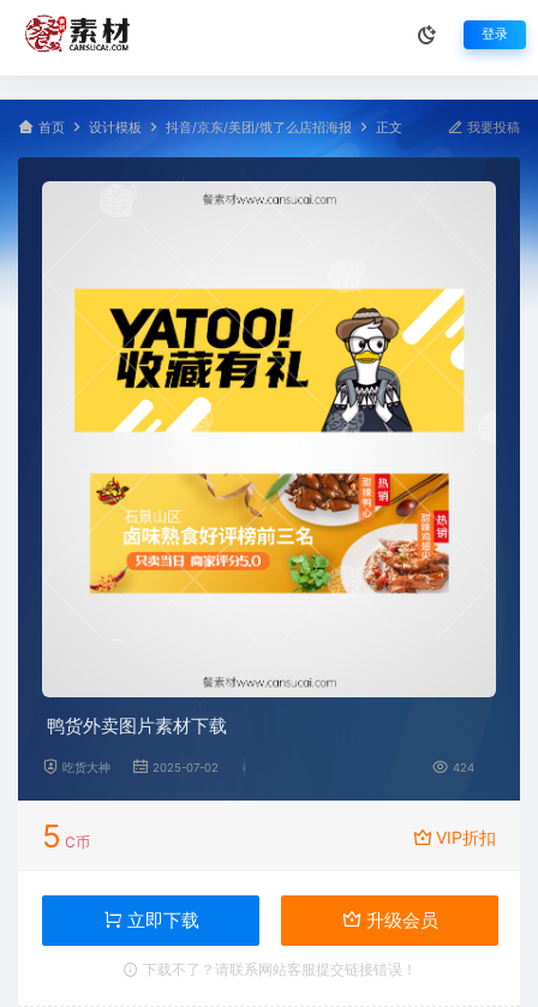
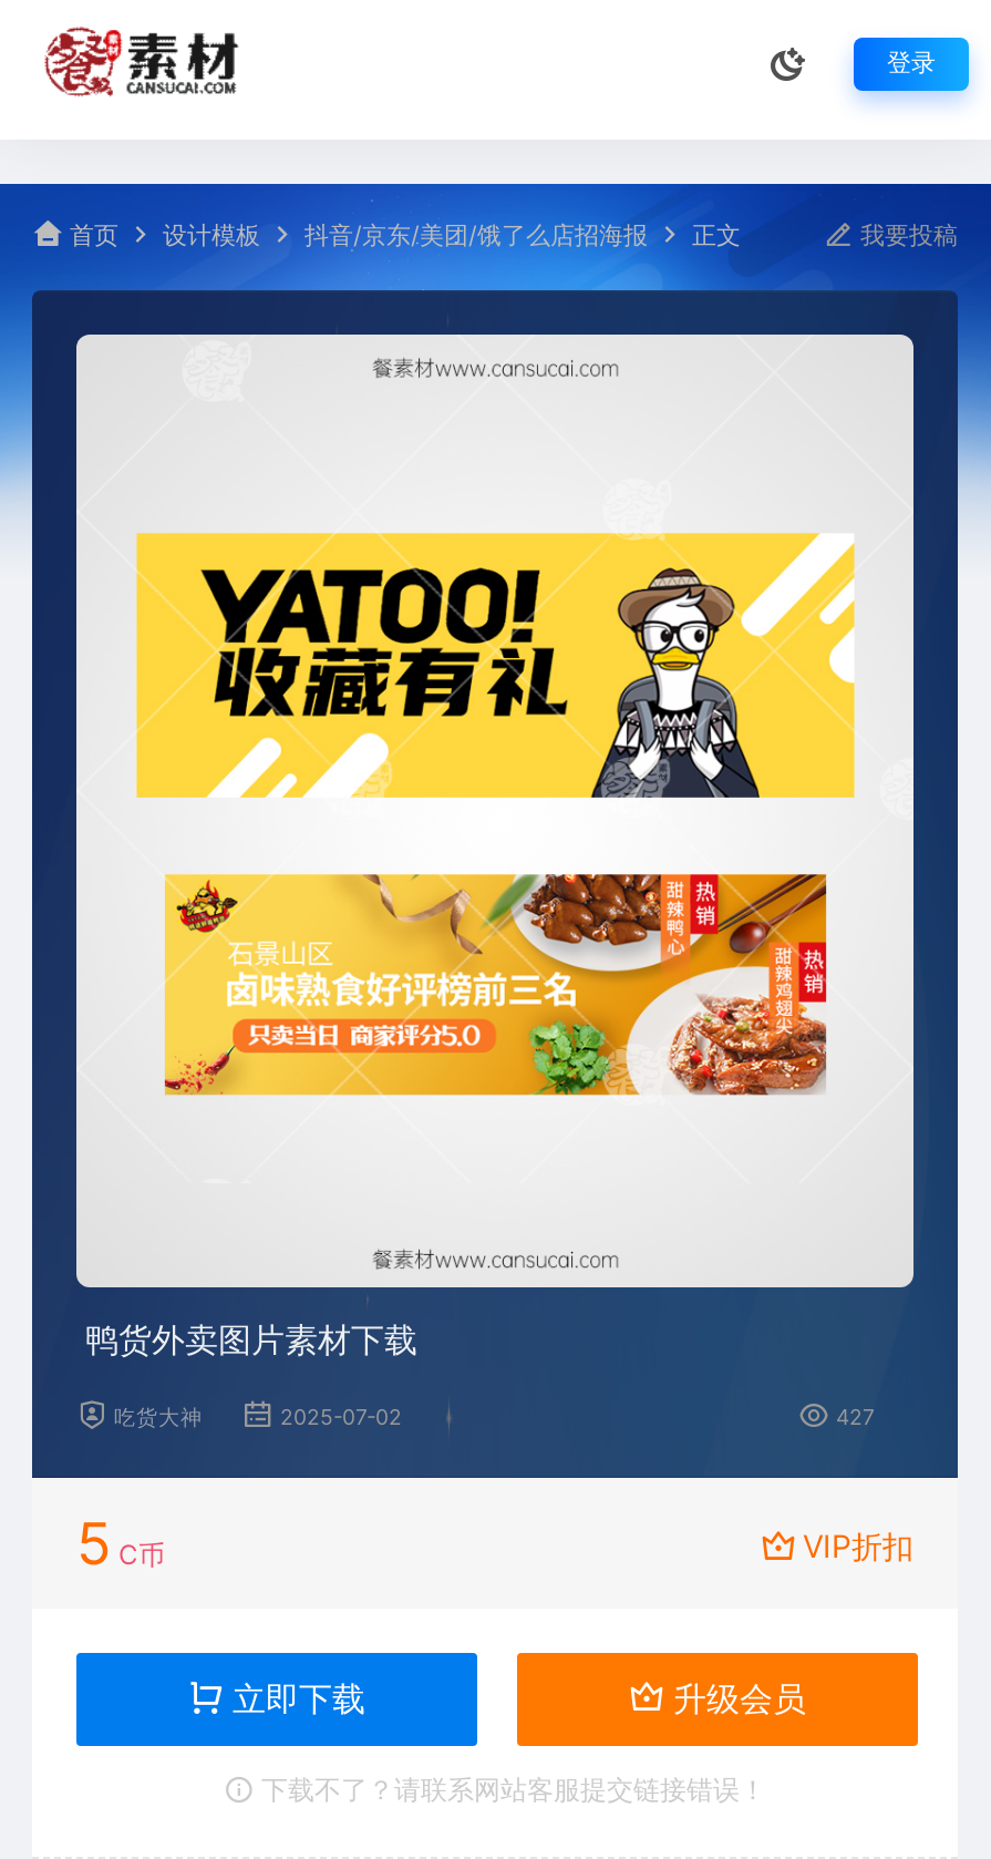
[449,761,474,774] 424 -> [829,1405,874,1429] 427

